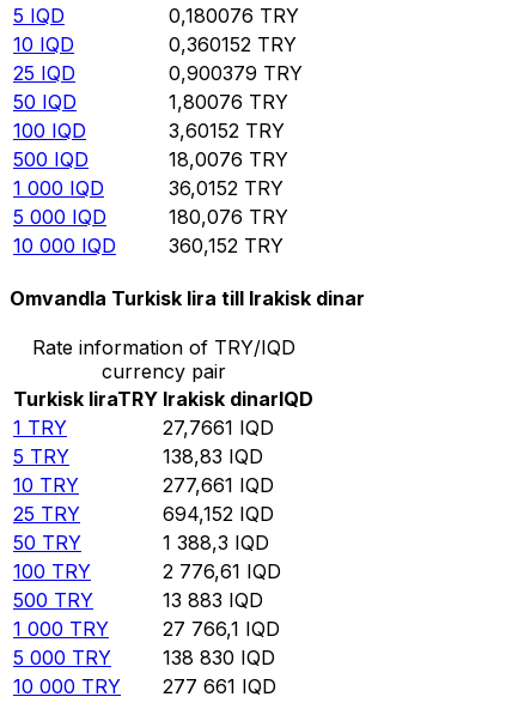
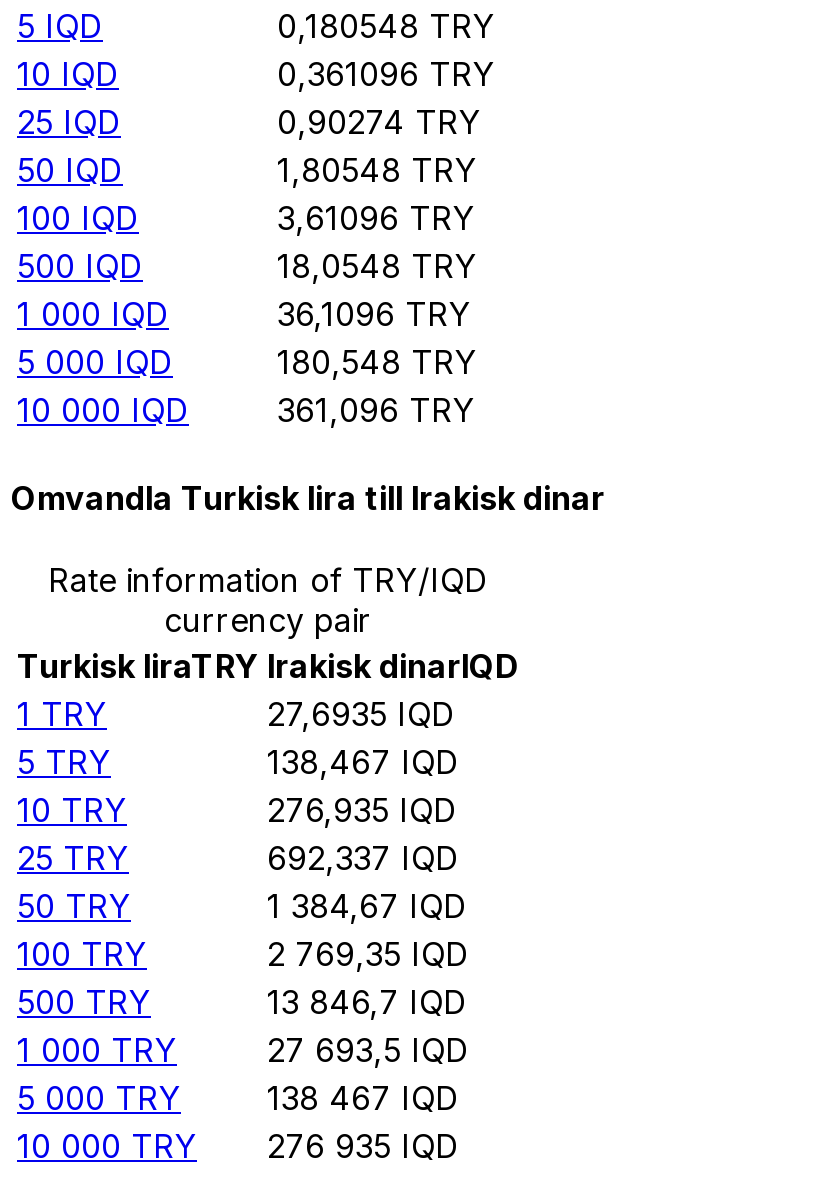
[169,3,299,27] 0,180076 TRY -> [277,6,495,46] 0,180548 TRY
[169,32,297,56] 0,360152 TRY -> [277,54,495,94] 0,361096 TRY
[169,61,303,85] 0,900379 TRY -> [277,102,481,142] 0,90274 TRY
[169,90,288,114] 1,80076 TRY -> [277,150,477,190] 1,80548 TRY
[169,118,285,142] 3,60152 TRY -> [277,198,475,238] 3,61096 TRY
[169,147,288,171] 18,0076 TRY -> [277,246,477,286] 18,0548 TRY
[169,176,284,200] 36,0152 TRY -> [277,294,471,334] 36,1096 TRY
[169,205,288,229] 180,076 TRY -> [277,342,477,382] 180,548 TRY
[169,233,284,257] 360,152 TRY -> [277,390,475,430] 361,096 TRY
[163,416,274,440] 27,7661 IQD -> [267,695,455,735] 27,6935 IQD
[163,445,263,469] 138,83 IQD -> [267,743,459,783] 138,467 IQD
[163,473,274,497] 277,661 IQD -> [267,791,457,831] 276,935 IQD
[163,502,274,526] 694,152 IQD -> [267,839,459,879] 692,337 IQD
[163,531,269,555] 1 388,3 IQD -> [267,887,467,927] 1 384,67 IQD
[163,560,281,584] 2 776,61 IQD -> [267,935,469,975] 2 769,35 IQD
[163,588,263,612] 13 883 IQD -> [267,983,467,1023] 13 846,7 IQD
[163,617,280,641] 27 766,1 IQD -> [267,1031,469,1071] 27 693,5 IQD
[163,646,275,670] 138 830 IQD -> [267,1079,459,1119] 138 467 IQD
[13,675,276,699] 10 000 TRY 277 661 IQD -> [17,1127,459,1167] 10 000 TRY 276 935 IQD

